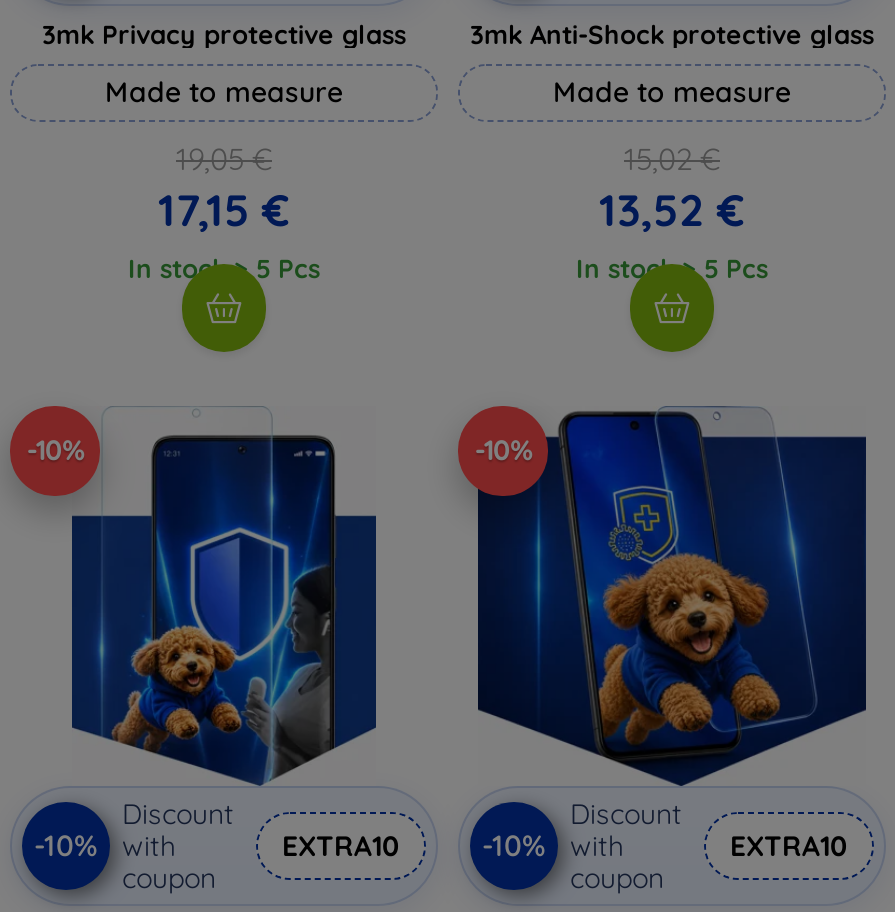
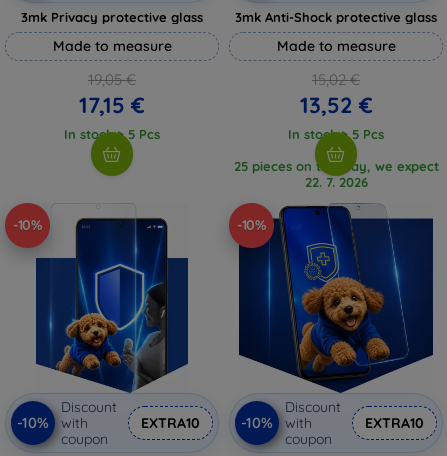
none -> [233,158,438,190] 25 pieces on the way, we expect | 22. 7. 2026

